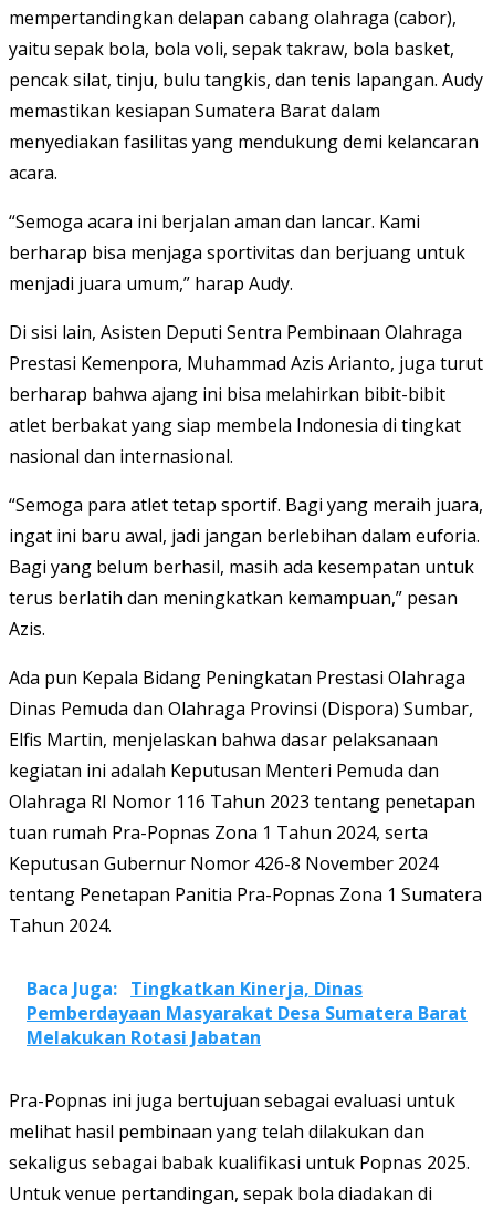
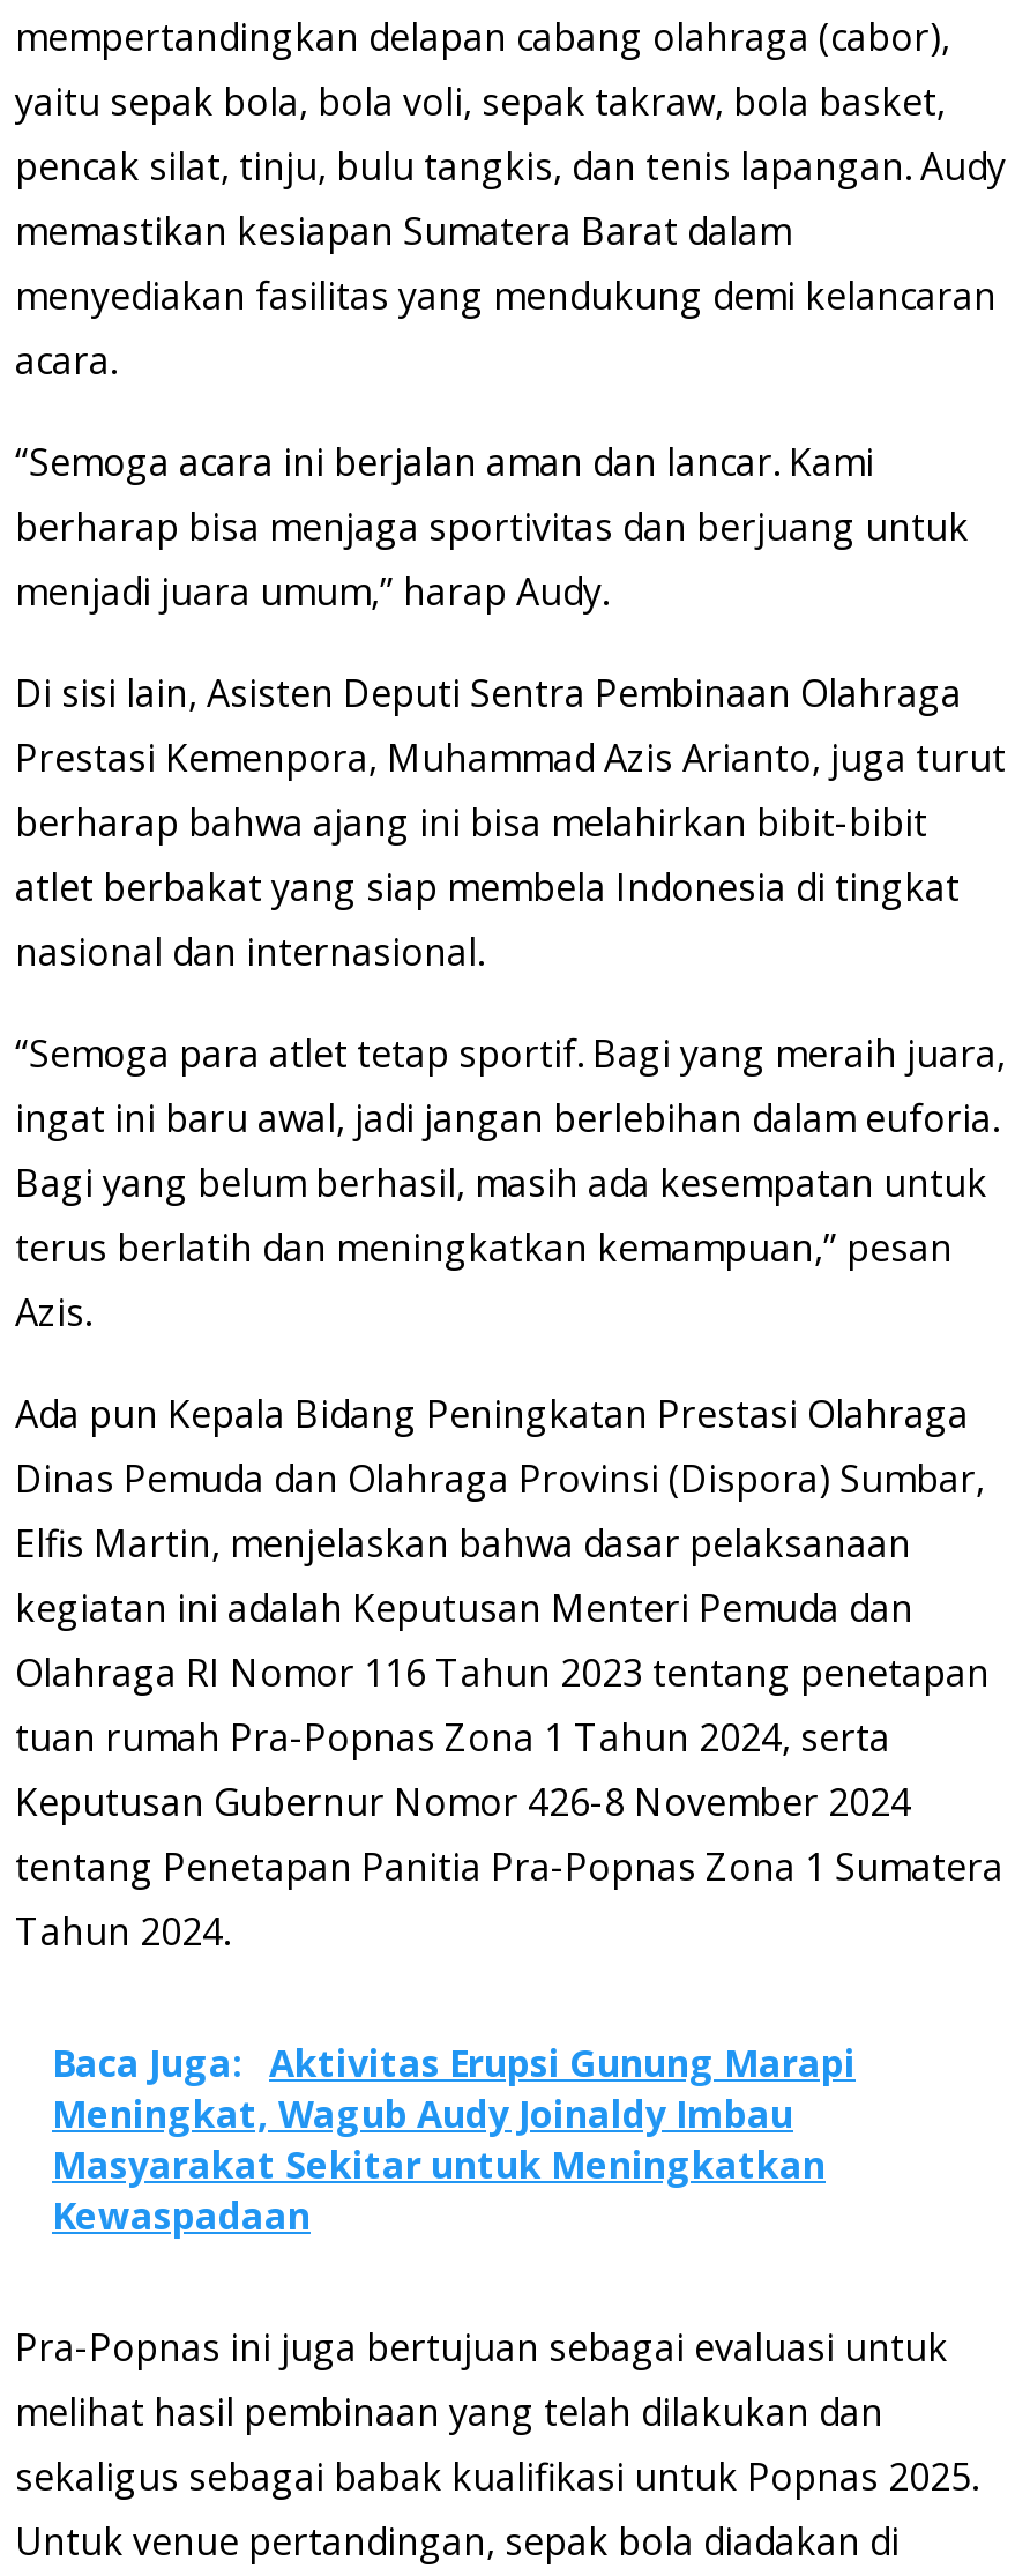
[27,976,468,1049] Baca Juga: Tingkatkan Kinerja, Dinas | Pemberdayaan Masyarakat Desa Sumatera Barat | Melakukan Rotasi Jabatan -> [52,2037,856,2241] Baca Juga: Aktivitas Erupsi Gunung Marapi | Meningkat, Wagub Audy Joinaldy Imbau | Masyarakat Sekitar untuk Meningkatkan | Kewaspadaan

